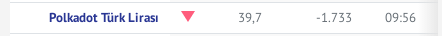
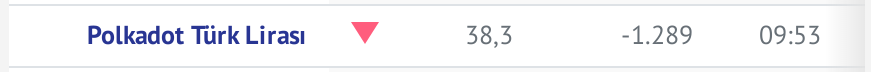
[238,9,262,26] 39,7 -> [465,18,513,52] 38,3
[316,9,352,26] -1.733 -> [621,18,693,52] -1.289
[385,9,416,26] 09:56 -> [759,18,821,52] 09:53

